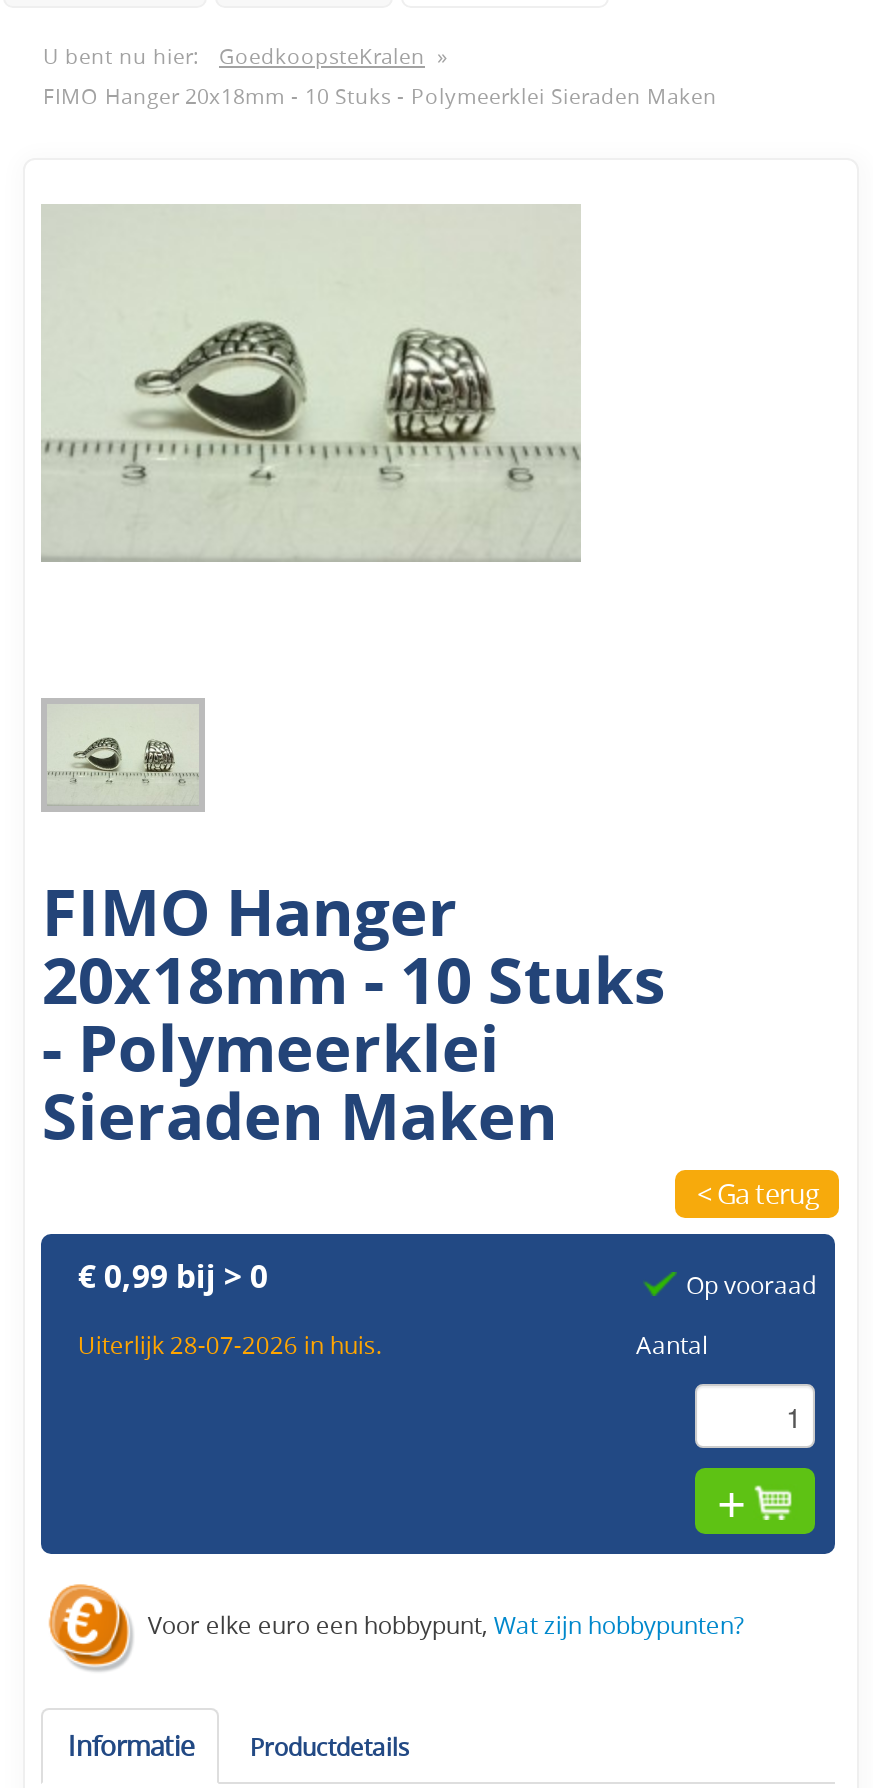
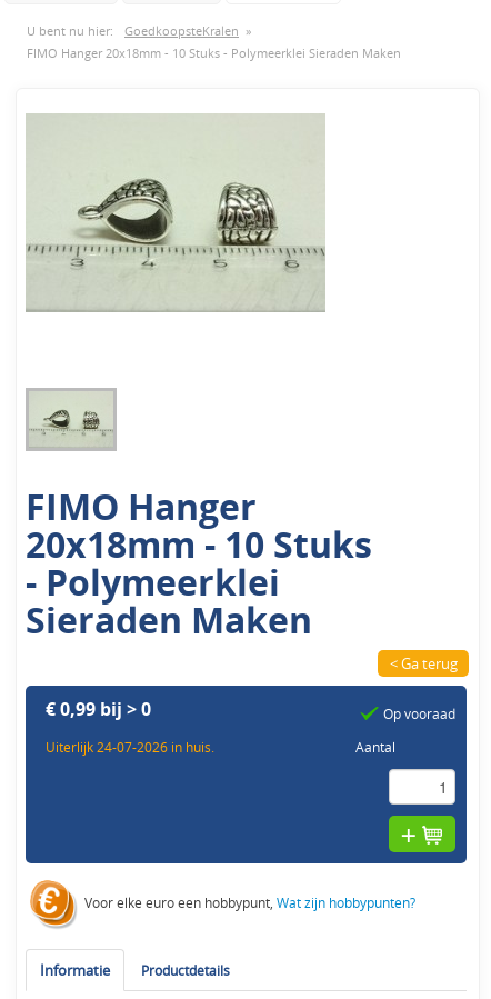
[78,1328,382,1360] Uiterlijk 28-07-2026 in huis. -> [46,738,215,756] Uiterlijk 24-07-2026 in huis.

